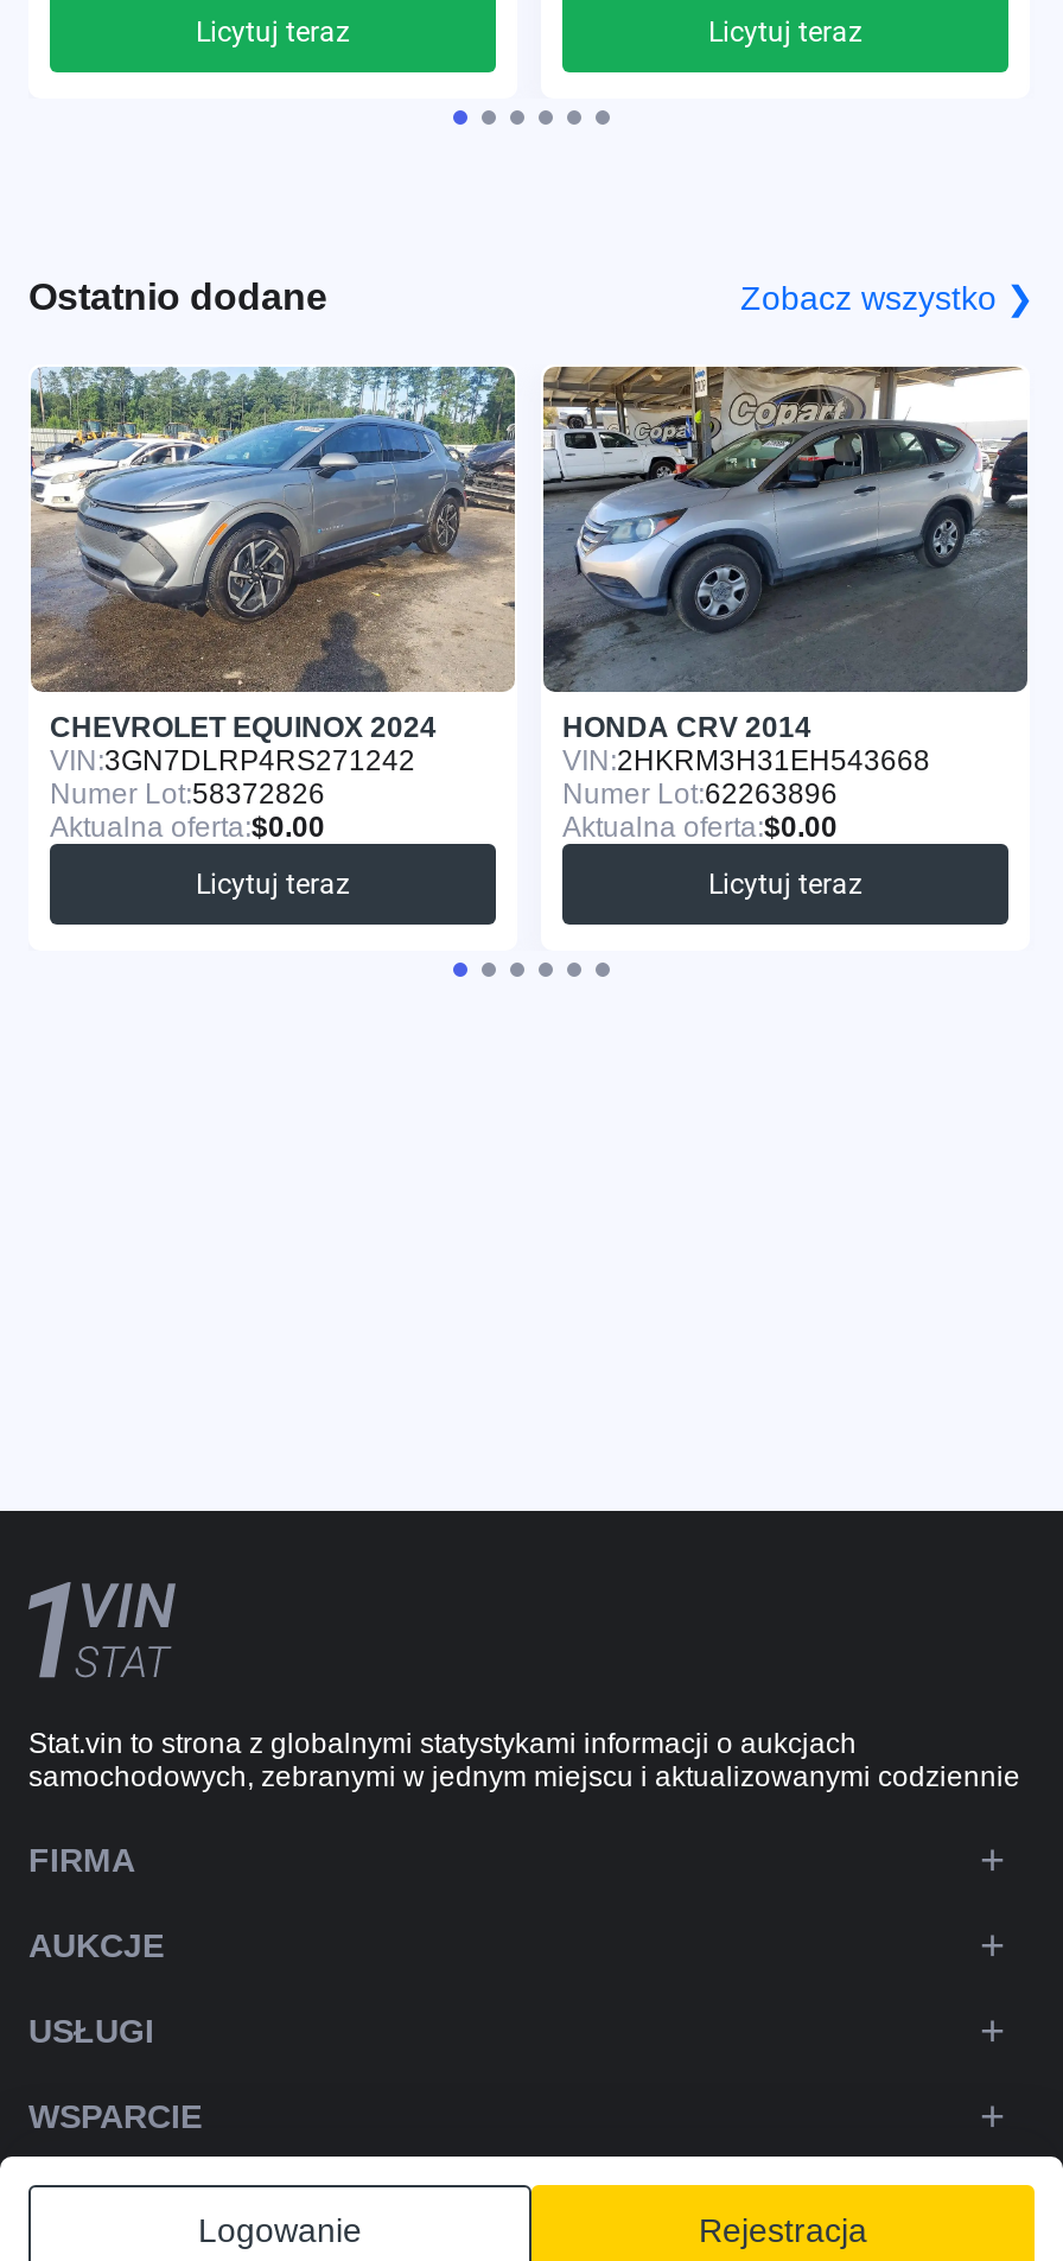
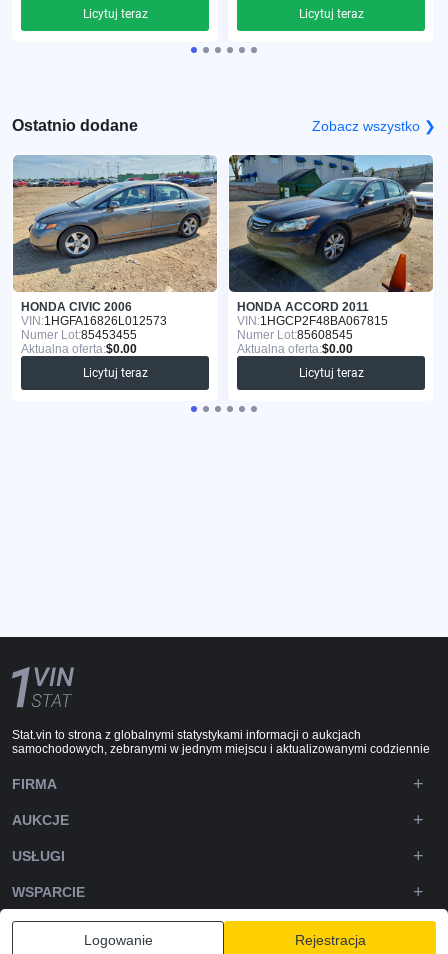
[31,367,517,810] [image] | CHEVROLET EQUINOX 2024 | VIN: 3GN7DLRP4RS271242 | Numer Lot:58372826 -> [12,155,217,342] [image] | HONDA CIVIC 2006 | VIN: 1HGFA16826L012573 | Numer Lot:85453455
[541,364,1030,744] [image] | HONDA CRV 2014 -> [228,154,434,314] [image] | HONDA ACCORD 2011
[562,744,930,777] VIN: 2HKRM3H31EH543668 -> [237,314,388,328] VIN: 1HGCP2F48BA067815
[562,777,838,810] Numer Lot:62263896 -> [237,328,353,342] Numer Lot:85608545

